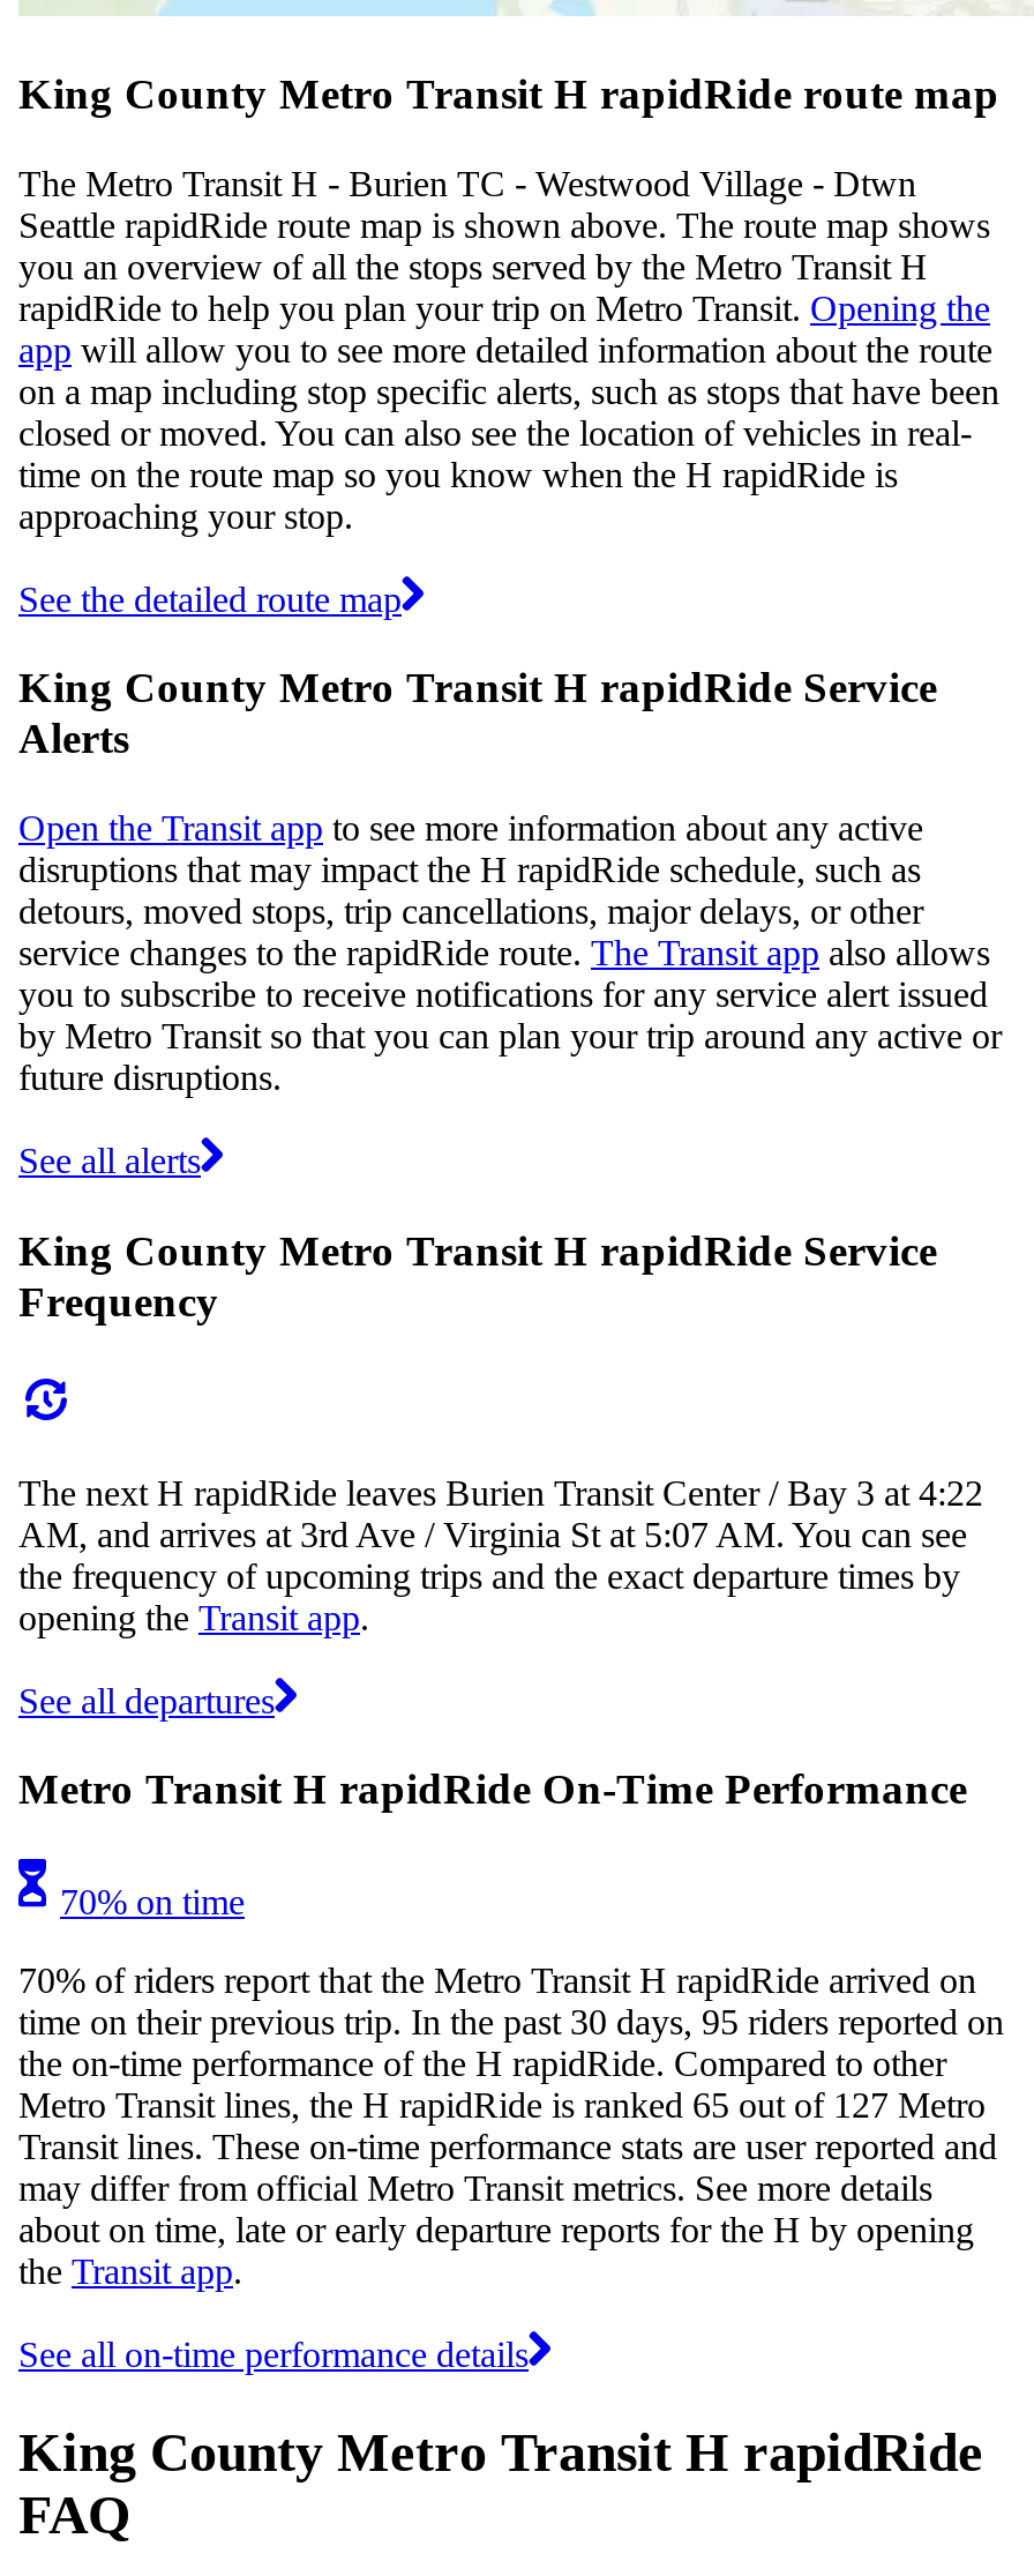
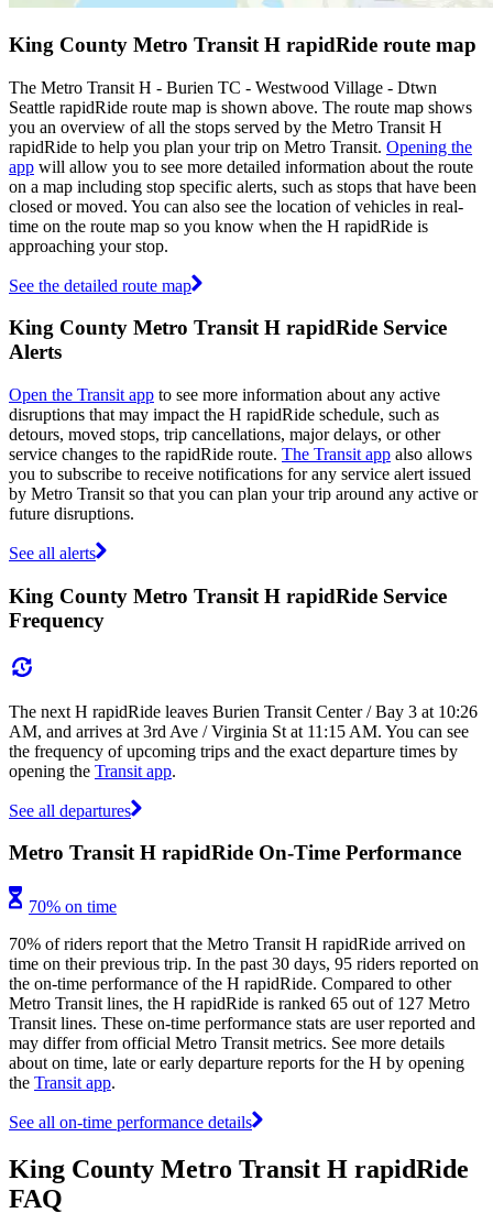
[18,1472,983,1511] The next H rapidRide leaves Burien Transit Center / Bay 3 at 4:22 -> [9,702,478,720] The next H rapidRide leaves Burien Transit Center / Bay 3 at 10:26
[18,1514,967,1553] AM, and arrives at 3rd Ave / Virginia St at 5:07 AM. You can see -> [9,722,469,740] AM, and arrives at 3rd Ave / Virginia St at 11:15 AM. You can see

